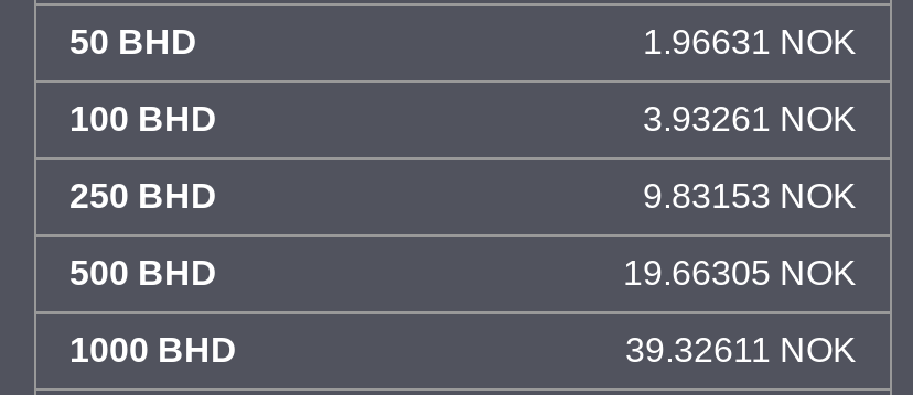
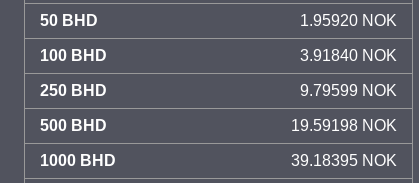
[643,23,857,61] 1.96631 NOK -> [300,12,397,29] 1.95920 NOK
[643,100,857,138] 3.93261 NOK -> [300,47,397,64] 3.91840 NOK
[643,177,857,215] 9.83153 NOK -> [300,82,397,99] 9.79599 NOK
[623,254,857,292] 19.66305 NOK -> [291,117,397,134] 19.59198 NOK
[625,331,857,369] 39.32611 NOK -> [291,152,397,169] 39.18395 NOK

